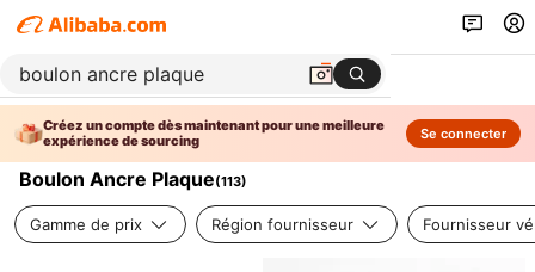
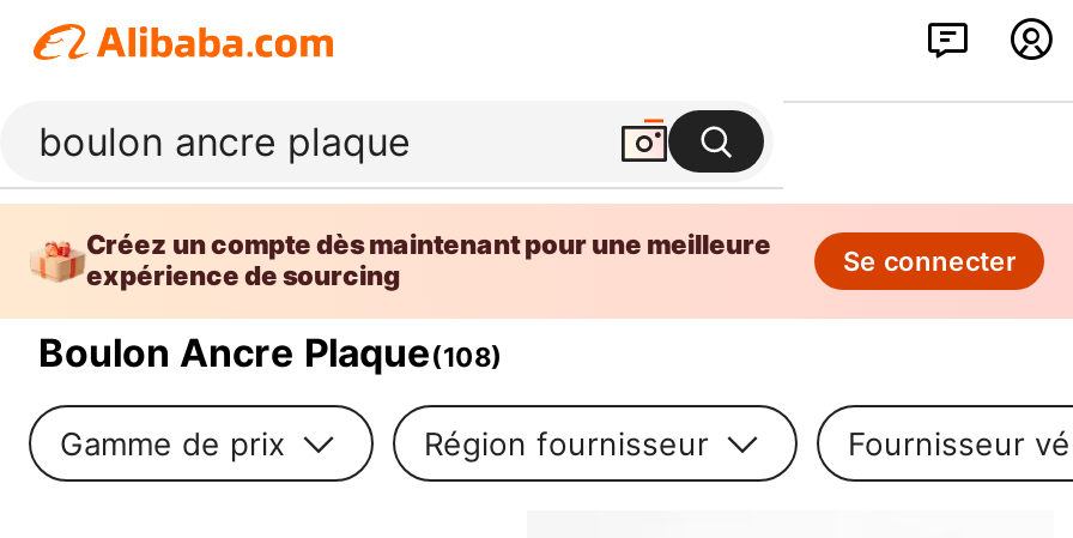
[19,167,247,191] Boulon Ancre Plaque(113) -> [38,328,503,376] Boulon Ancre Plaque(108)

